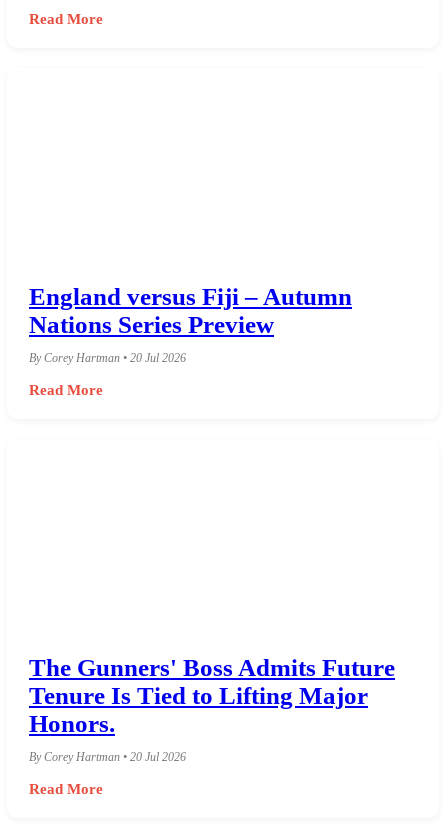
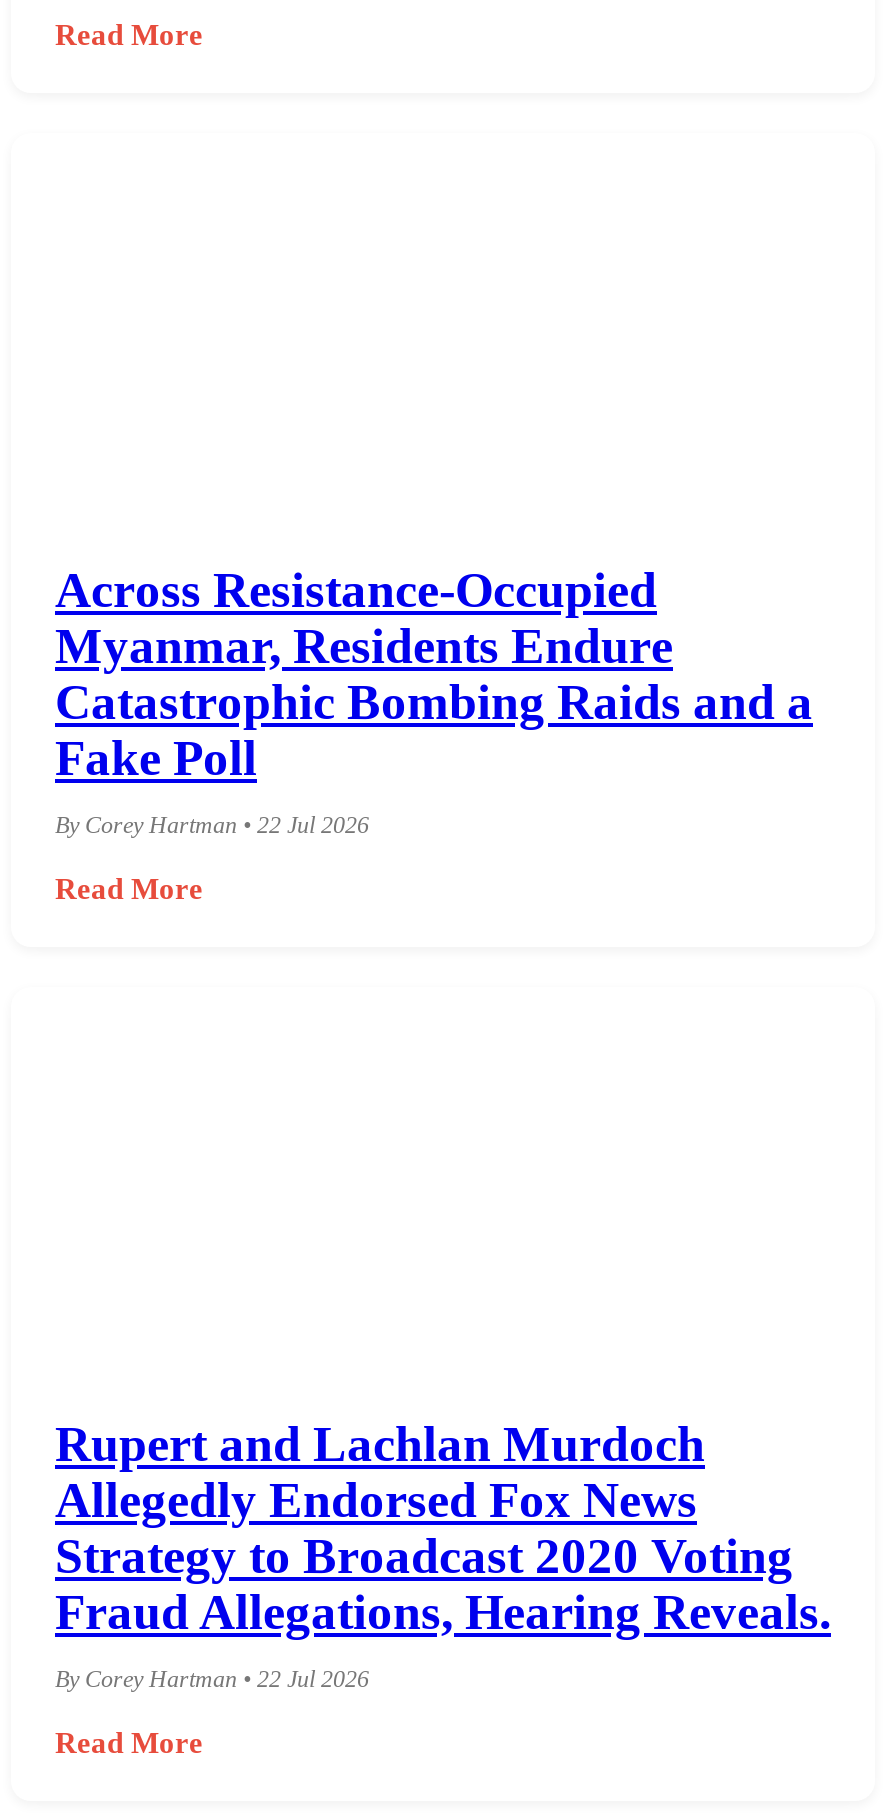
[29,283,352,338] England versus Fiji – Autumn | Nations Series Preview -> [55,562,813,784] Across Resistance-Occupied | Myanmar, Residents Endure | Catastrophic Bombing Raids and a | Fake Poll
[29,351,186,365] By Corey Hartman • 20 Jul 2026 -> [55,810,369,838] By Corey Hartman • 22 Jul 2026
[29,654,395,737] The Gunners' Boss Admits Future | Tenure Is Tied to Lifting Major | Honors. -> [55,1416,831,1638] Rupert and Lachlan Murdoch | Allegedly Endorsed Fox News | Strategy to Broadcast 2020 Voting | Fraud Allegations, Hearing Reveals.
[29,750,186,764] By Corey Hartman • 20 Jul 2026 -> [55,1664,369,1692] By Corey Hartman • 22 Jul 2026

